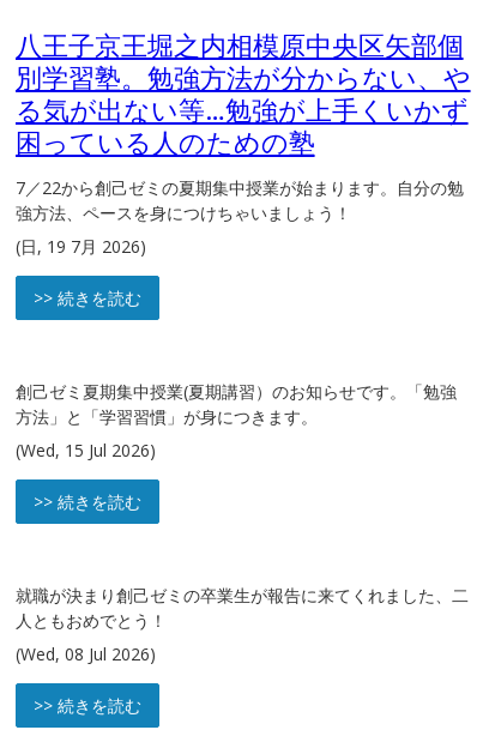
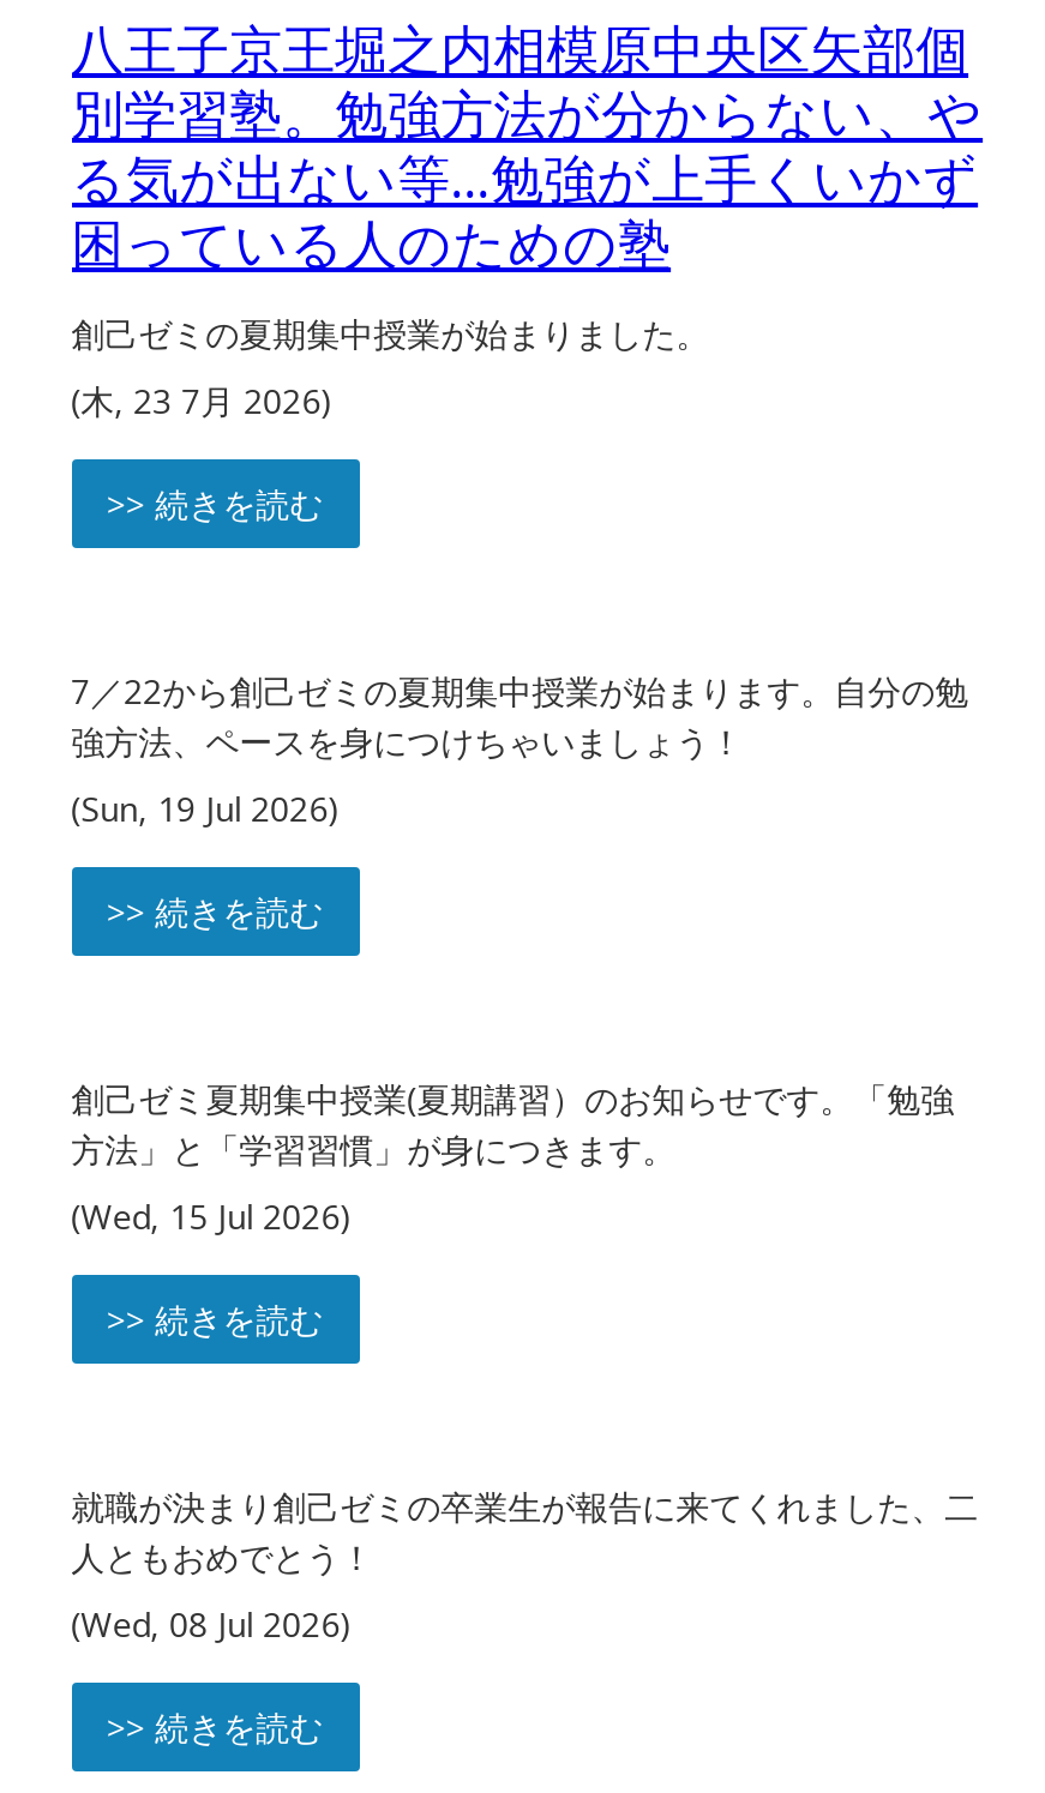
none -> [71,310,709,526] 創己ゼミの夏期集中授業が始まりました。 | (木, 23 7月 2026) | >> 続きを読む
[15,234,146,257] (日, 19 7月 2026) -> [71,785,340,830] (Sun, 19 Jul 2026)

